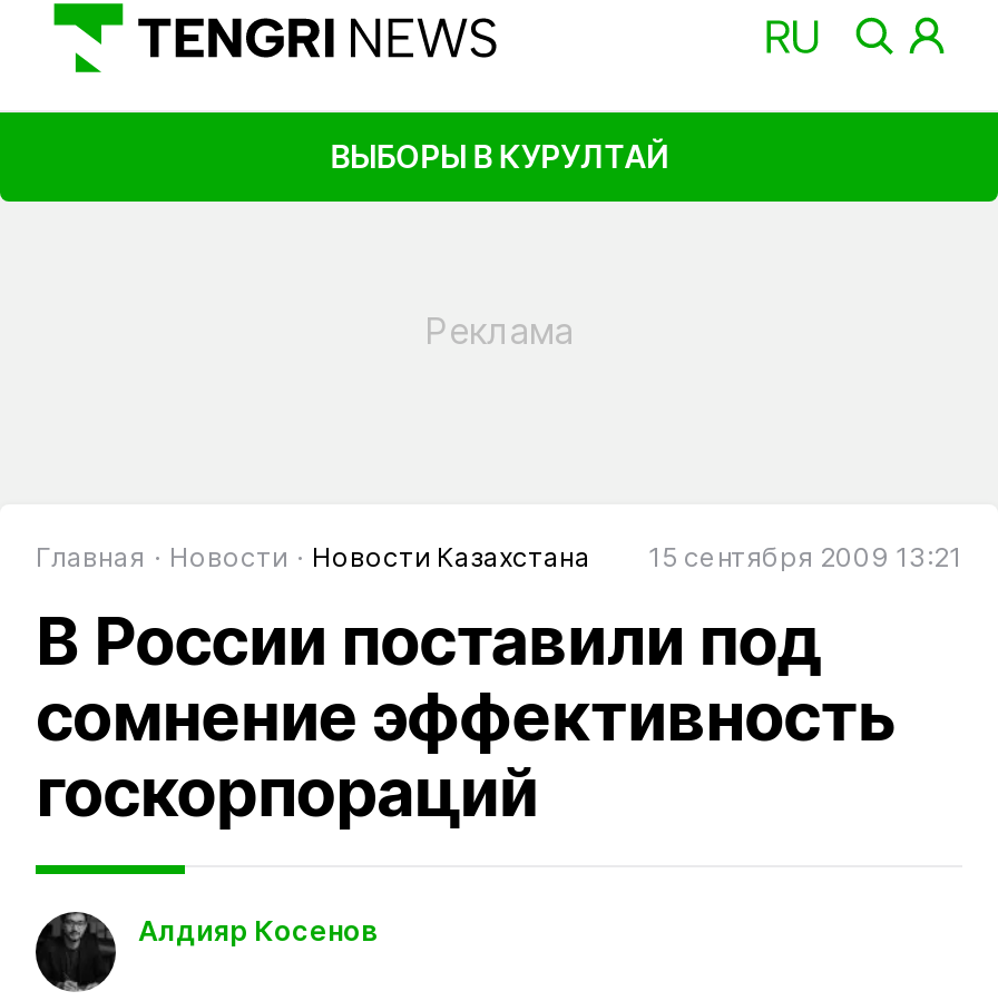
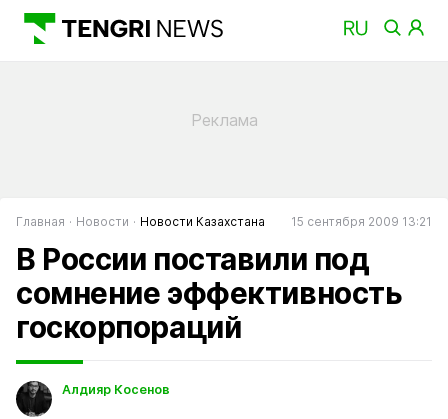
[330,136,668,174] ВЫБОРЫ В КУРУЛТАЙ -> none

